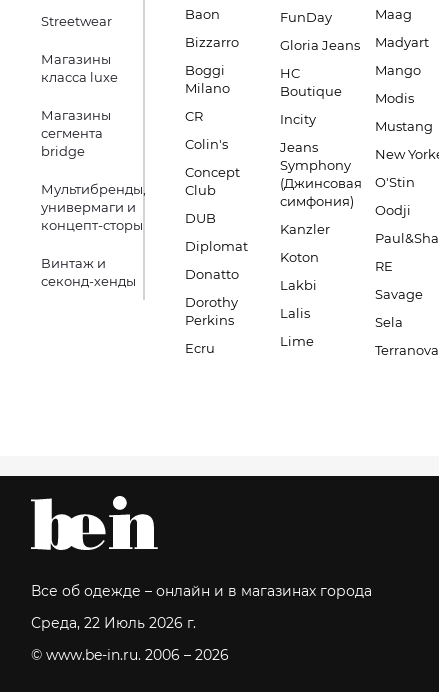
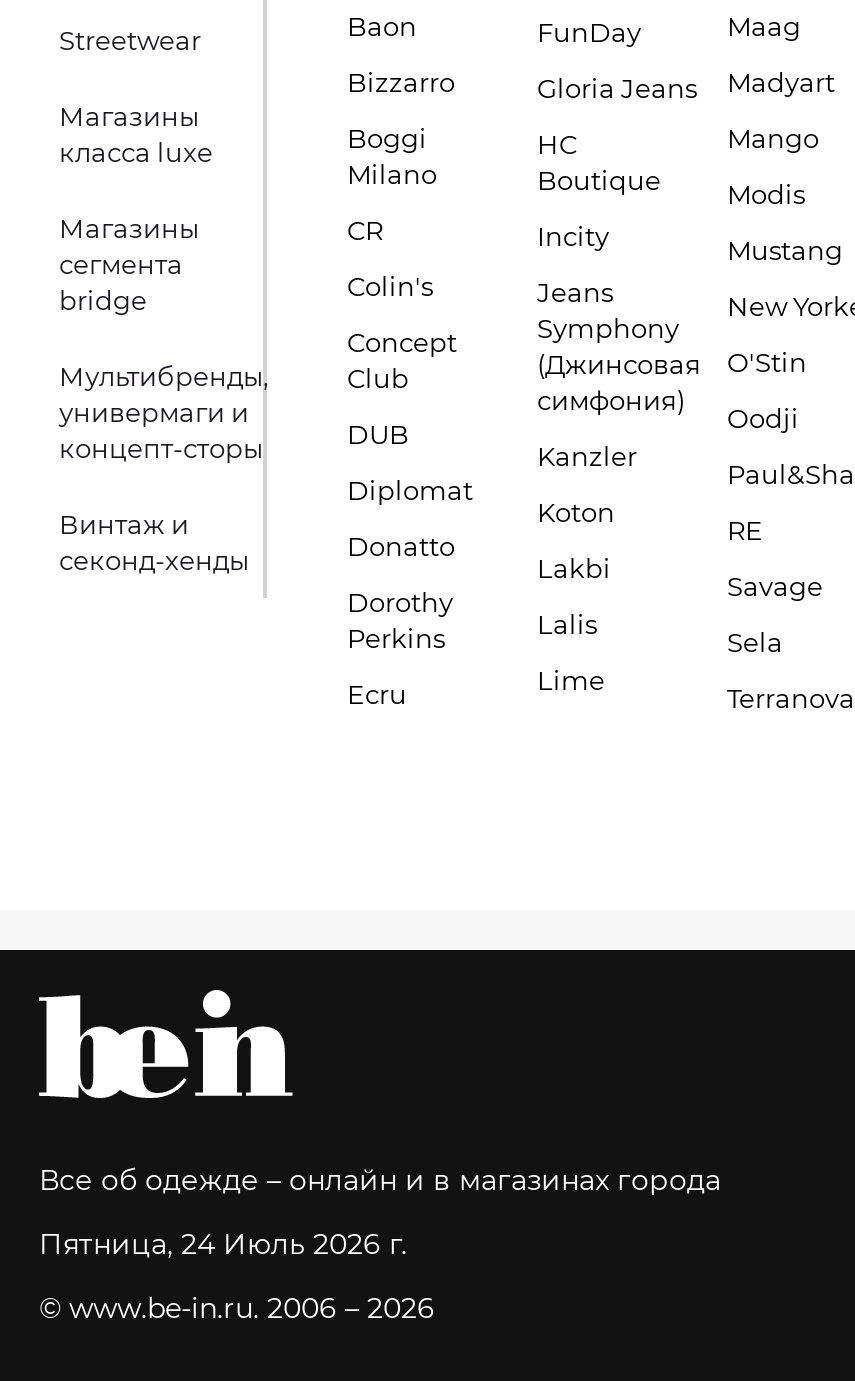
[31,614,196,632] Среда, 22 Июль 2026 г. -> [39,1226,407,1262] Пятница, 24 Июль 2026 г.

